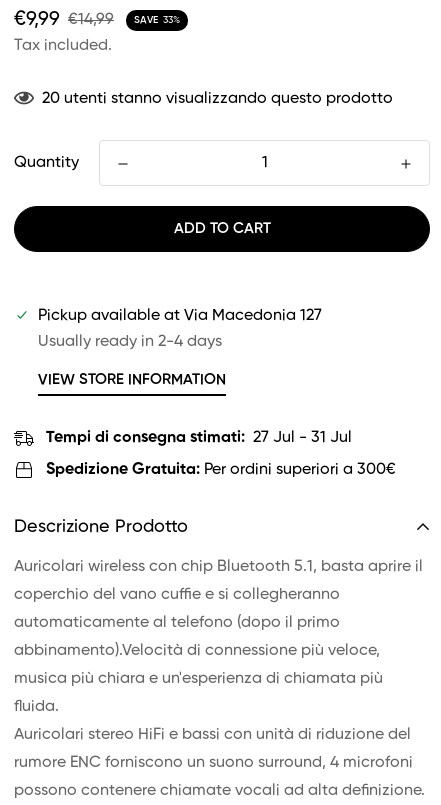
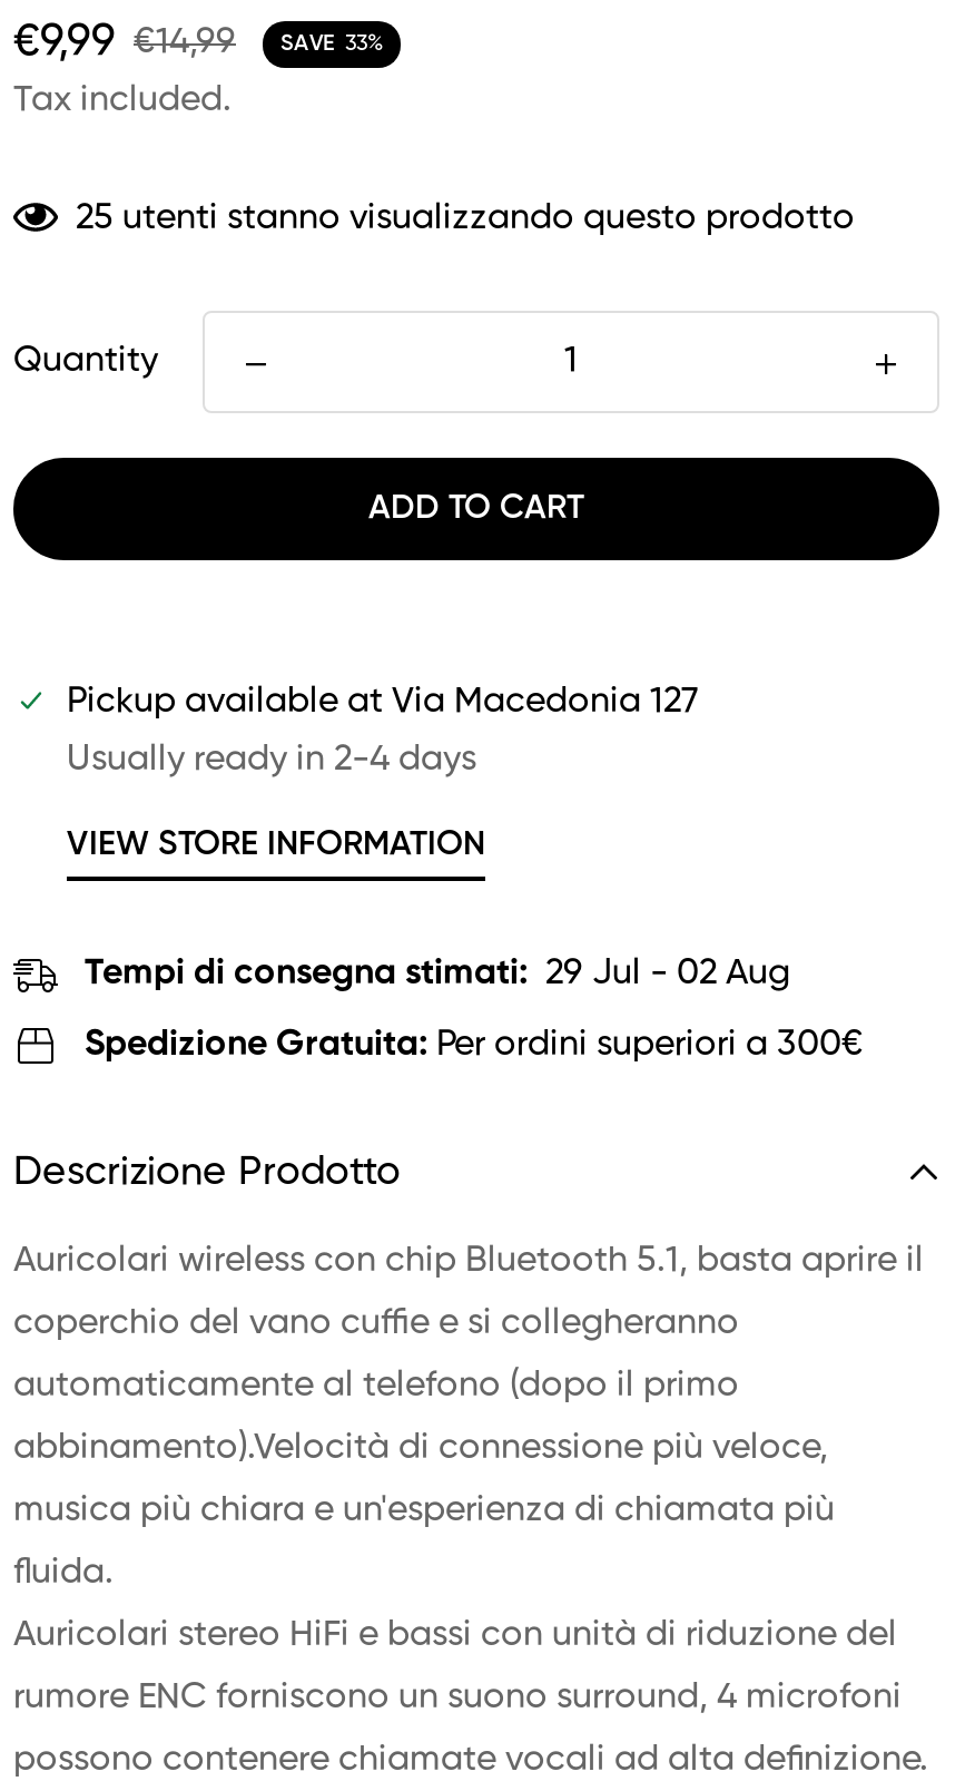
[42,91,393,107] 20 utenti stanno visualizzando questo prodotto -> [76,202,855,237] 25 utenti stanno visualizzando questo prodotto
[46,430,352,446] Tempi di consegna stimati: 27 Jul - 31 Jul -> [85,957,790,992] Tempi di consegna stimati: 29 Jul - 02 Aug

